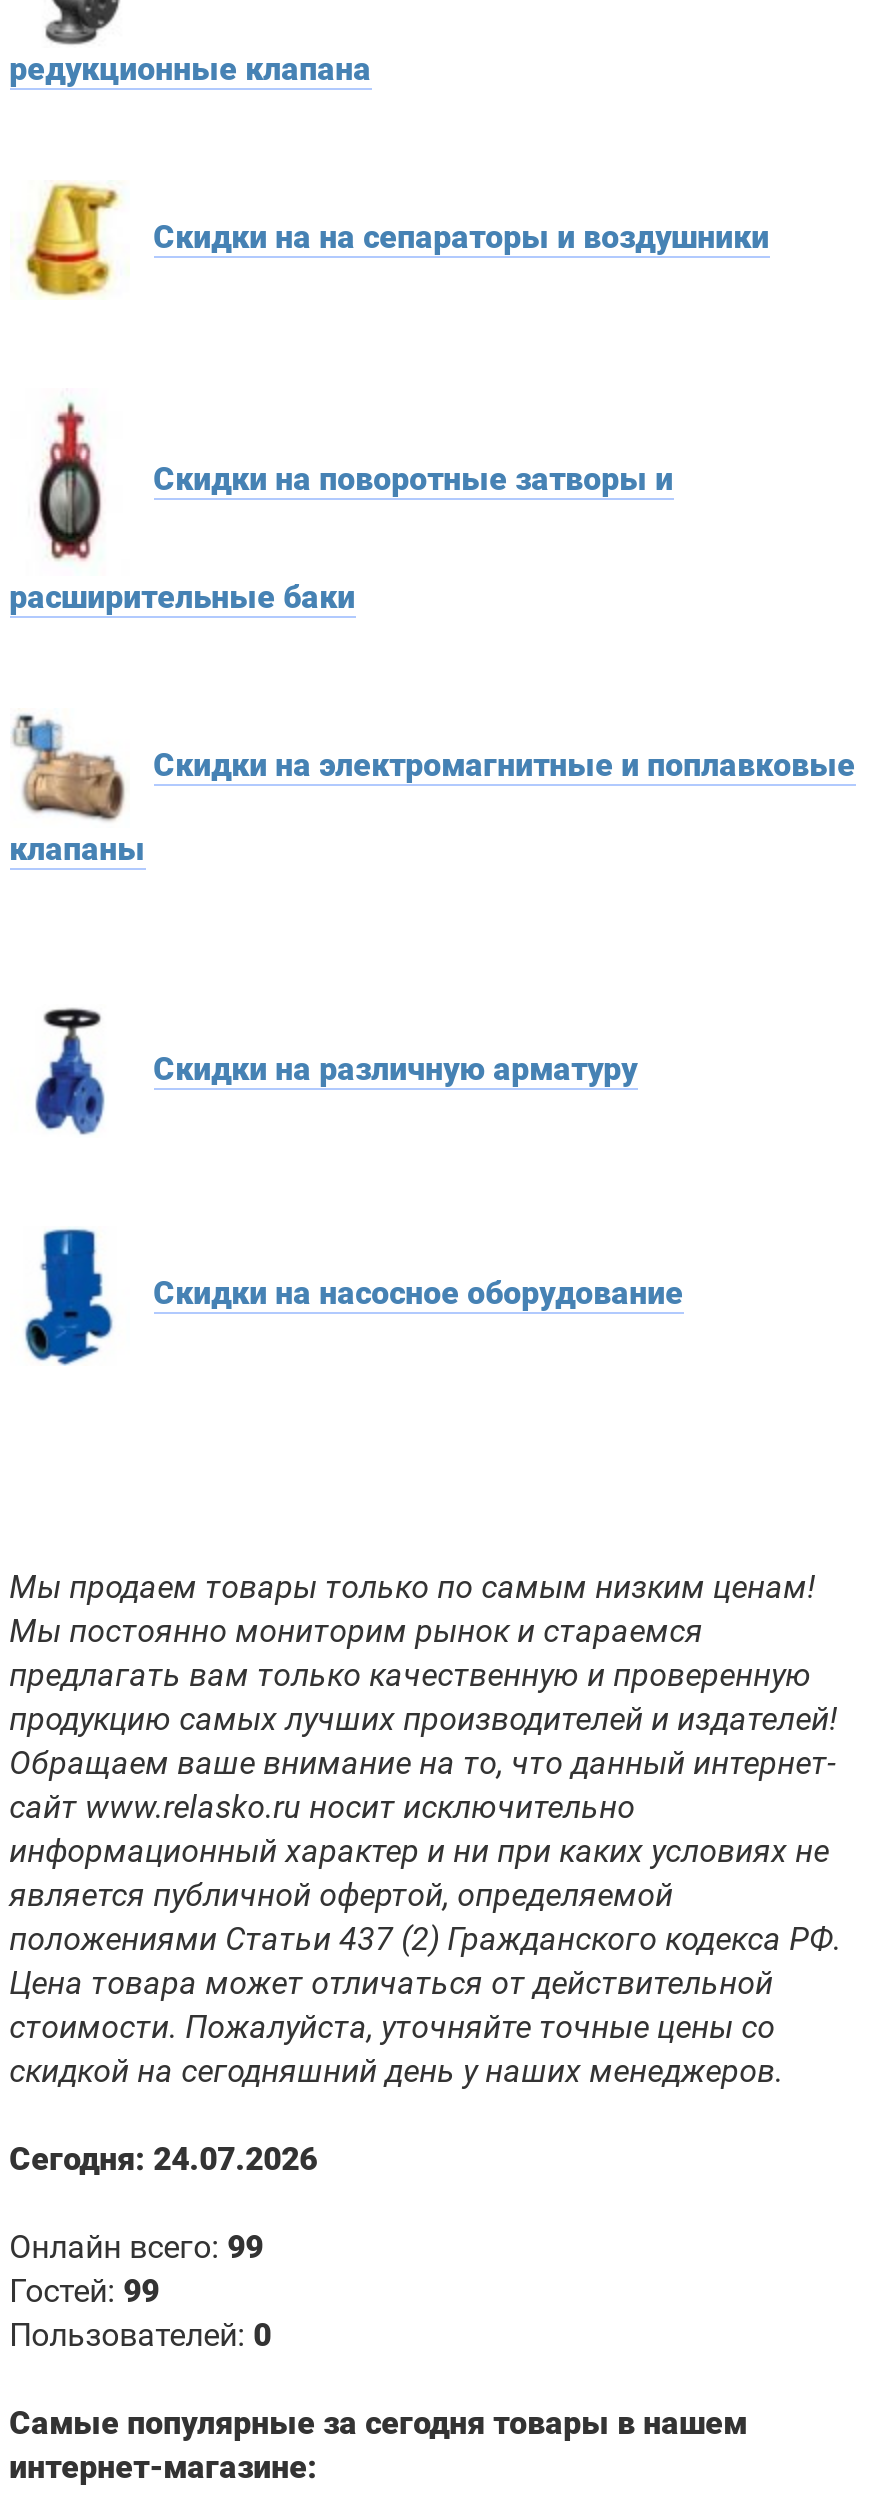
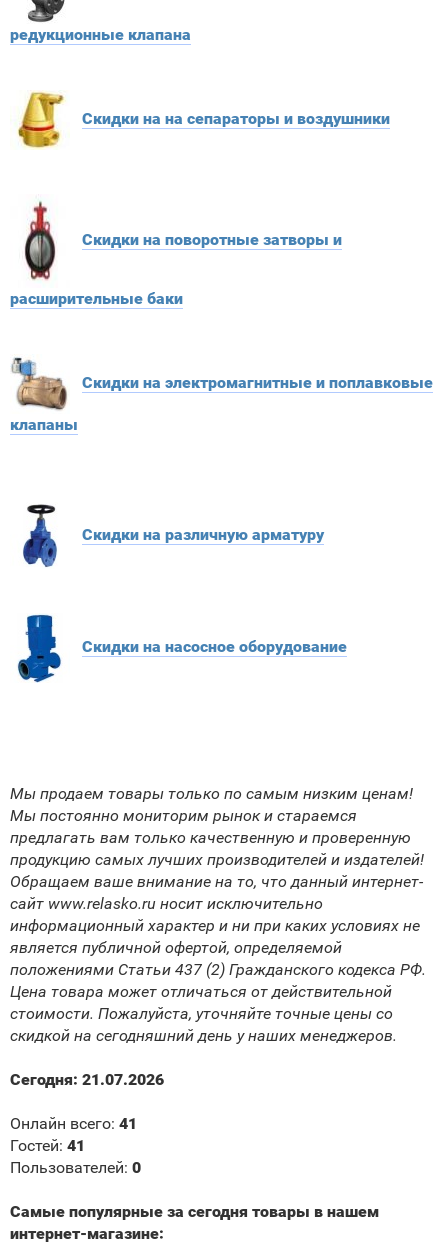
[9,2140,317,2178] Сегодня: 24.07.2026 -> [10,1070,164,1089] Сегодня: 21.07.2026
[9,2228,263,2266] Онлайн всего: 99 -> [10,1114,137,1133] Онлайн всего: 41
[9,2272,159,2310] Гостей: 99 -> [10,1136,85,1155] Гостей: 41

